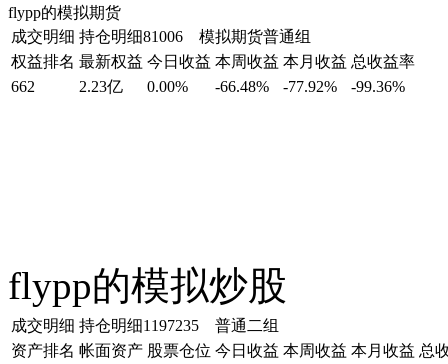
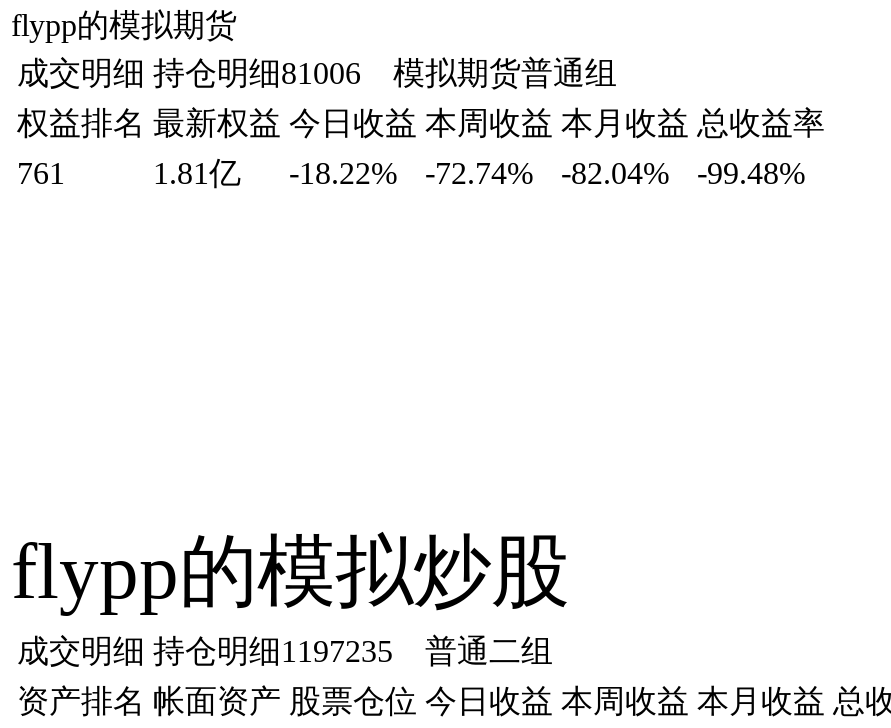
[11,78,35,95] 662 -> [17,156,65,190] 761
[79,78,123,95] 2.23亿 -> [153,156,241,190] 1.81亿
[147,78,188,95] 0.00% -> [289,156,397,190] -18.22%
[215,78,269,95] -66.48% -> [425,156,533,190] -72.74%
[283,78,337,95] -77.92% -> [561,156,669,190] -82.04%
[351,78,405,95] -99.36% -> [697,156,805,190] -99.48%

